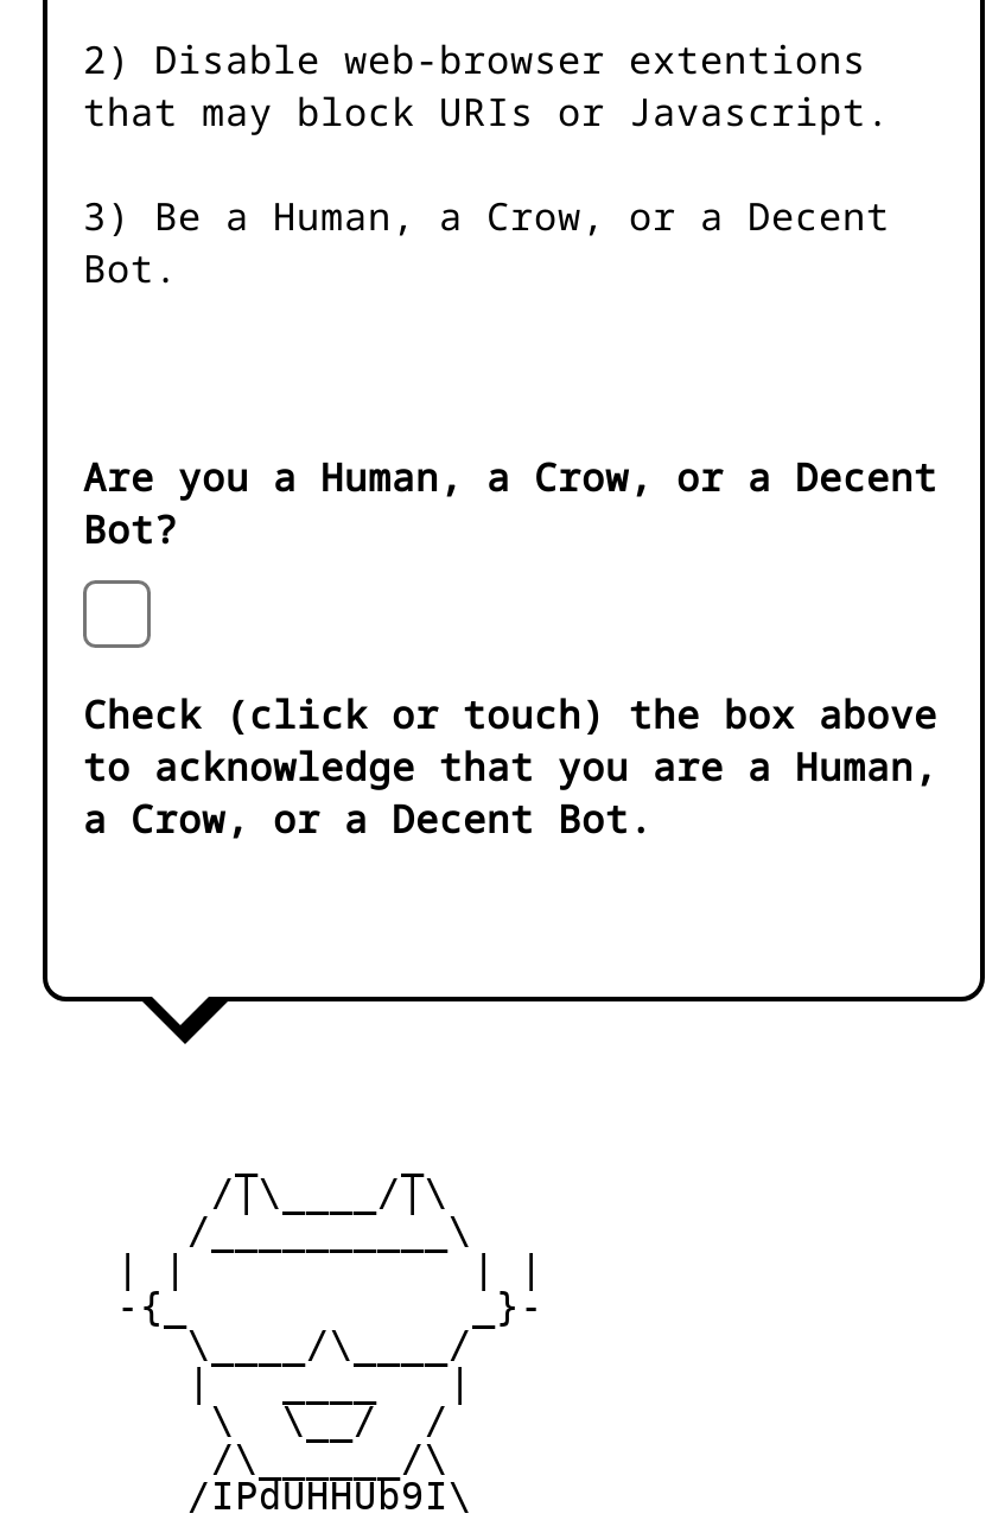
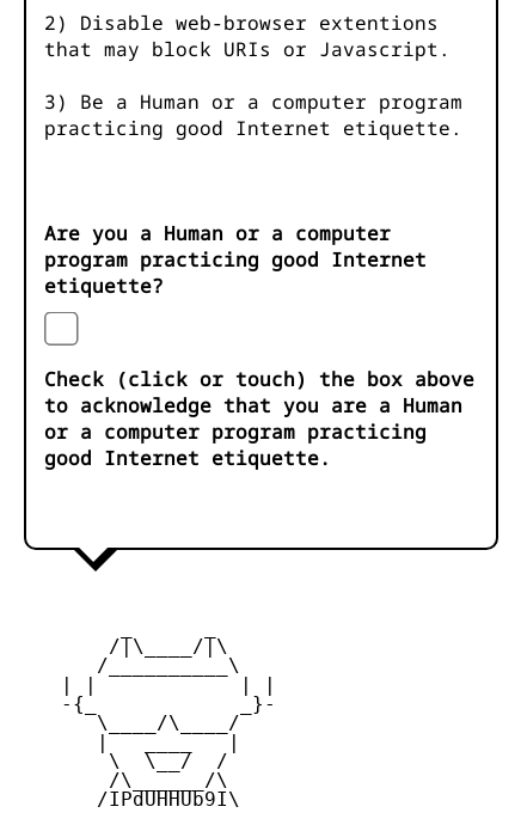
[83,190,890,295] 3) Be a Human, a Crow, or a Decent | Bot. -> [44,89,462,141] 3) Be a Human or a computer program | practicing good Internet etiquette.
[83,451,937,556] Are you a Human, a Crow, or a Decent | Bot? -> [44,220,427,299] Are you a Human or a computer | program practicing good Internet | etiquette?
[83,741,937,845] to acknowledge that you are a Human, | a Crow, or a Decent Bot. -> [44,392,462,471] to acknowledge that you are a Human | or a computer program practicing | good Internet etiquette.

